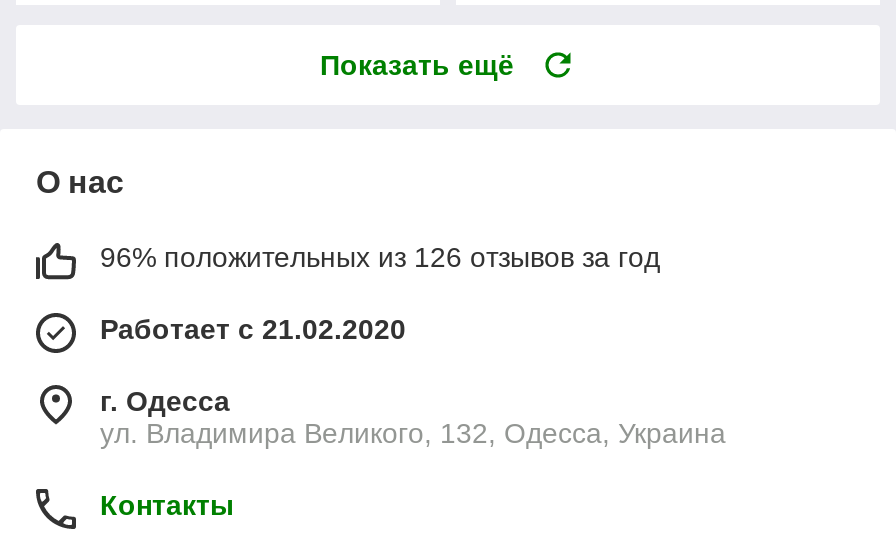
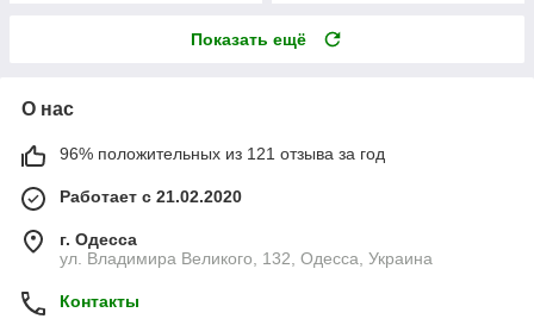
[100,241,660,273] 96% положительных из 126 отзывов за год -> [60,144,385,163] 96% положительных из 121 отзыва за год

